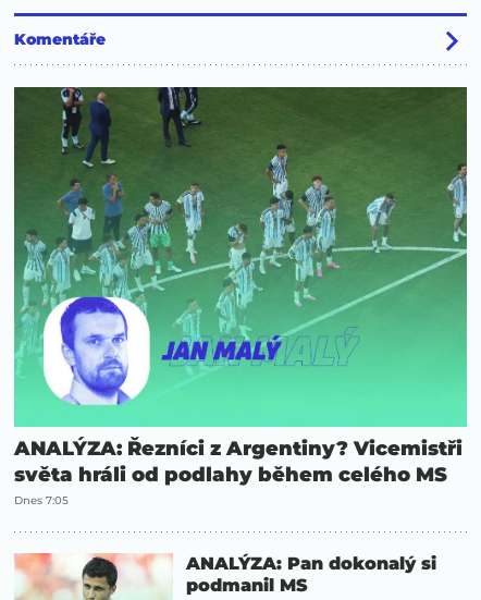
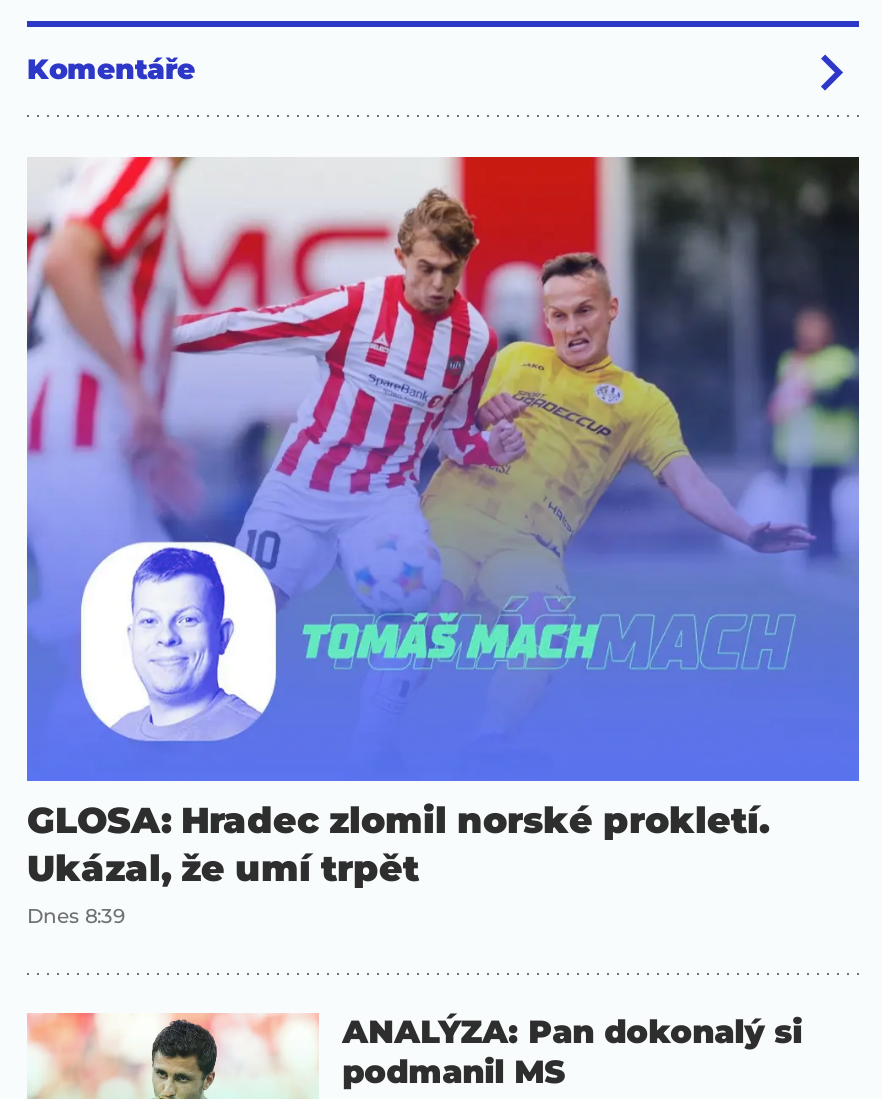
[13,86,468,507] [image] | ANALÝZA: Řezníci z Argentiny? Vicemistři | světa hráli od podlahy během celého MS | Dnes 7:05 -> [25,155,861,929] [image] | GLOSA: Hradec zlomil norské prokletí. | Ukázal, že umí trpět | Dnes 8:39

